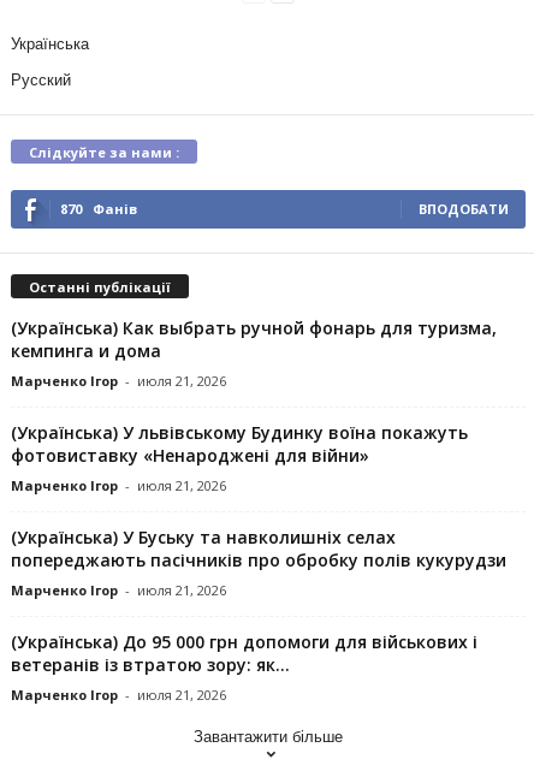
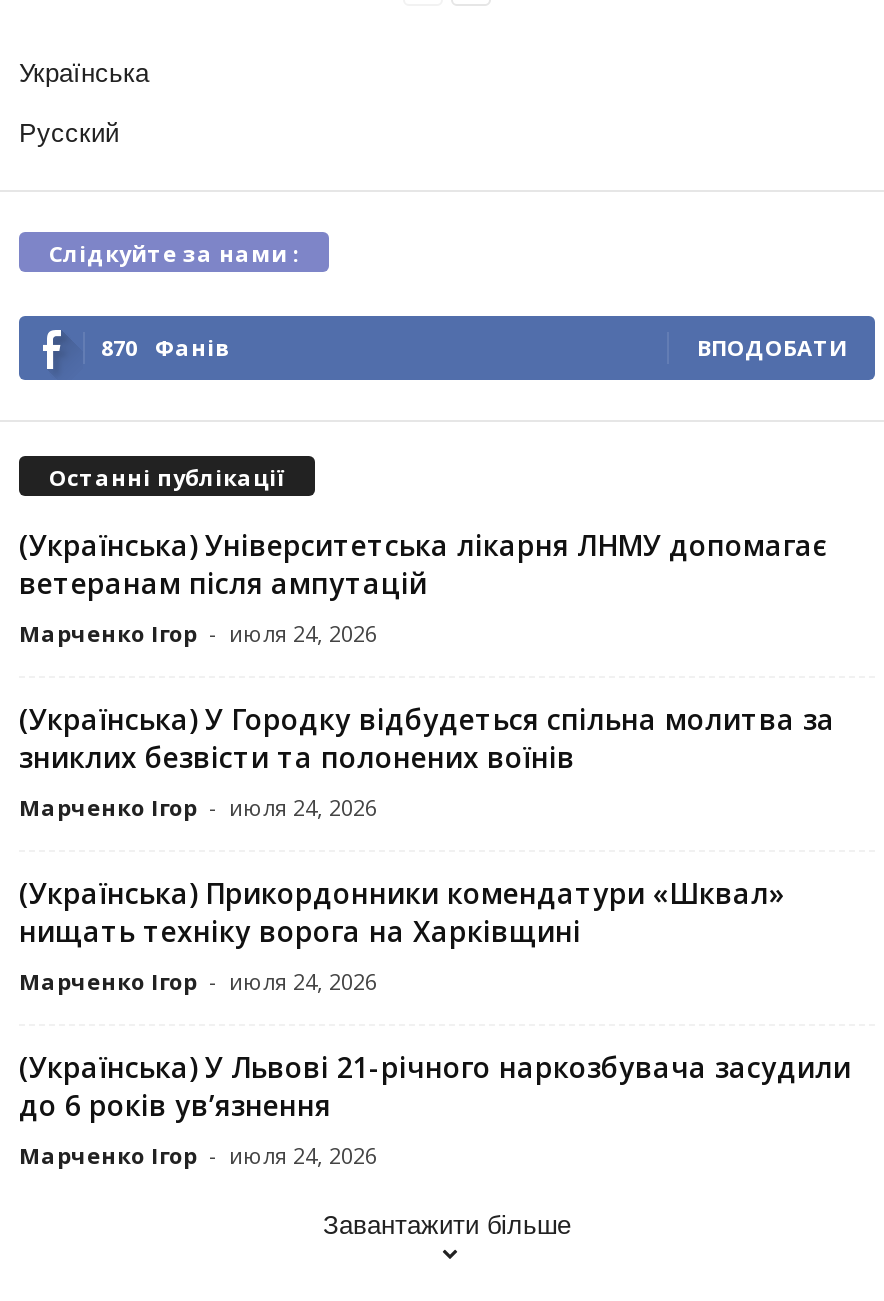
[11,316,497,389] (Українська) Как выбрать ручной фонарь для туризма, | кемпинга и дома | Марченко Ігор - июля 21, 2026 -> [19,525,829,647] (Українська) Університетська лікарня ЛНМУ допомагає | ветеранам після ампутацій | Марченко Ігор - июля 24, 2026
[11,420,468,494] (Українська) У львівському Будинку воїна покажуть | фотовиставку «Ненароджені для війни» | Марченко Ігор - июля 21, 2026 -> [19,699,835,821] (Українська) У Городку відбудеться спільна молитва за | зниклих безвісти та полонених воїнів | Марченко Ігор - июля 24, 2026
[11,525,506,598] (Українська) У Буську та навколишніх селах | попереджають пасічників про обробку полів кукурудзи | Марченко Ігор - июля 21, 2026 -> [19,873,785,995] (Українська) Прикордонники комендатури «Шквал» | нищать техніку ворога на Харківщині | Марченко Ігор - июля 24, 2026
[11,630,477,703] (Українська) До 95 000 грн допомоги для військових і | ветеранів із втратою зору: як... | Марченко Ігор - июля 21, 2026 -> [19,1047,851,1169] (Українська) У Львові 21-річного наркозбувача засудили | до 6 років ув’язнення | Марченко Ігор - июля 24, 2026

